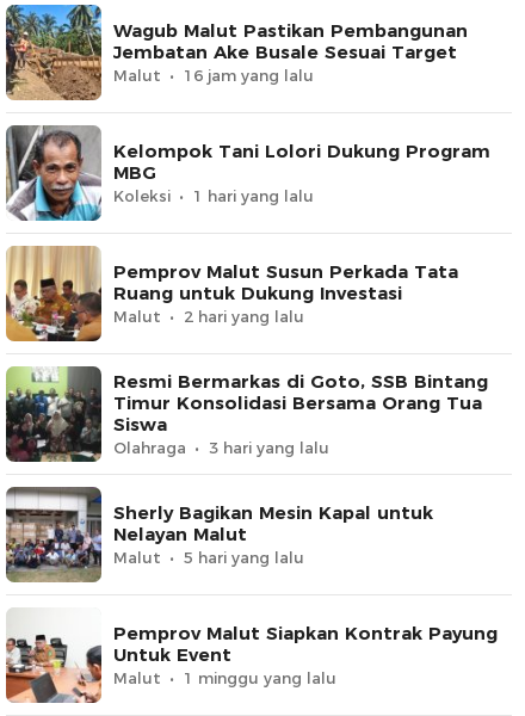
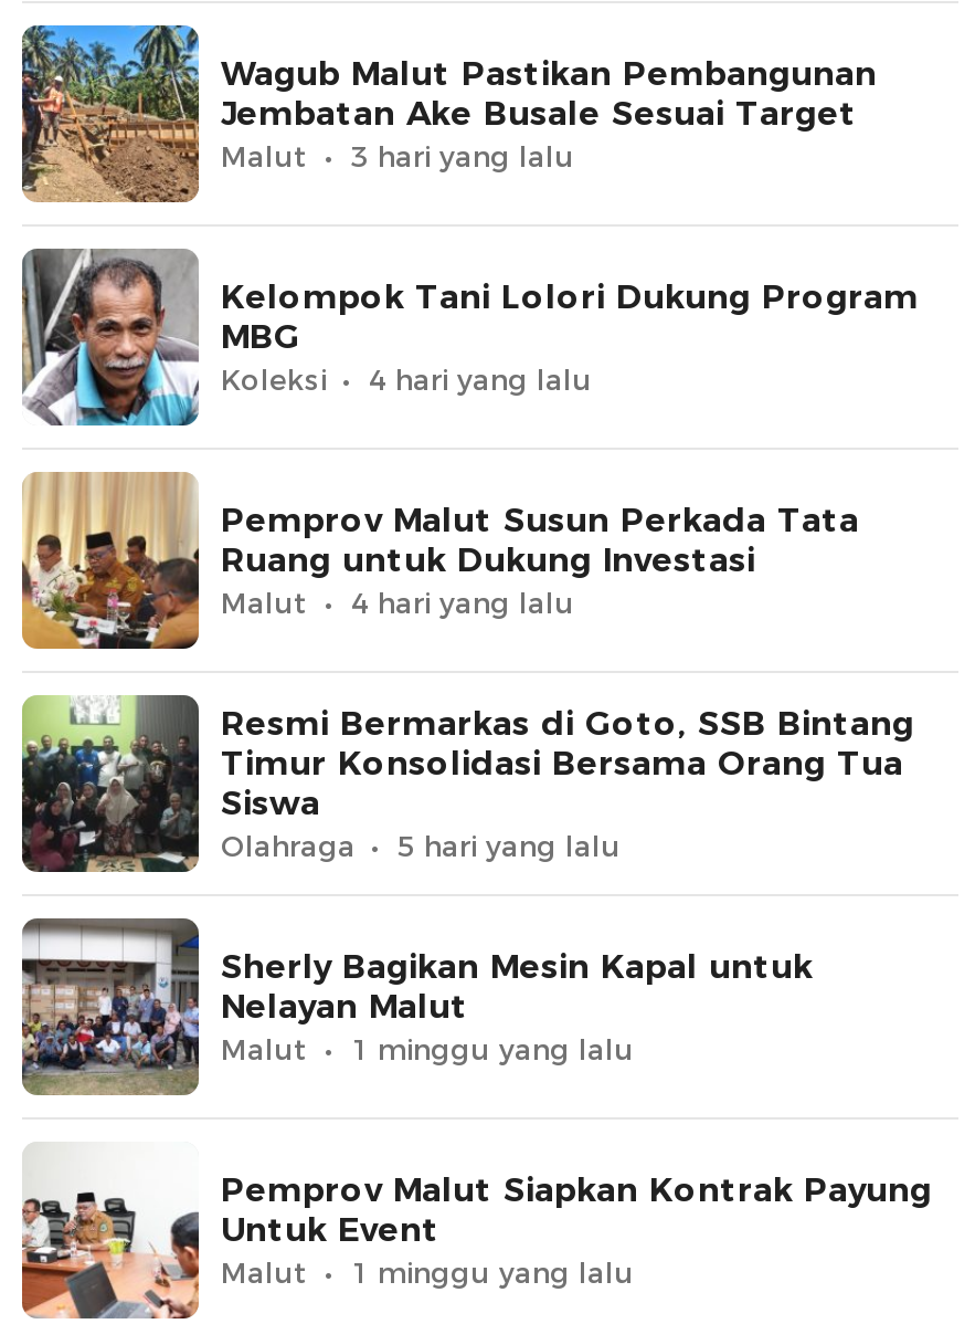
[184,66,314,85] 16 jam yang lalu -> none
[193,186,314,205] 1 hari yang lalu -> [369,361,592,396] 4 hari yang lalu
[184,307,304,326] 2 hari yang lalu -> [351,584,574,619] 4 hari yang lalu
moved [209,438,329,457] -> [351,137,574,173]: 3 hari yang lalu
moved [184,548,304,567] -> [398,827,621,862]: 5 hari yang lalu
none -> [351,1030,634,1066] 1 minggu yang lalu

